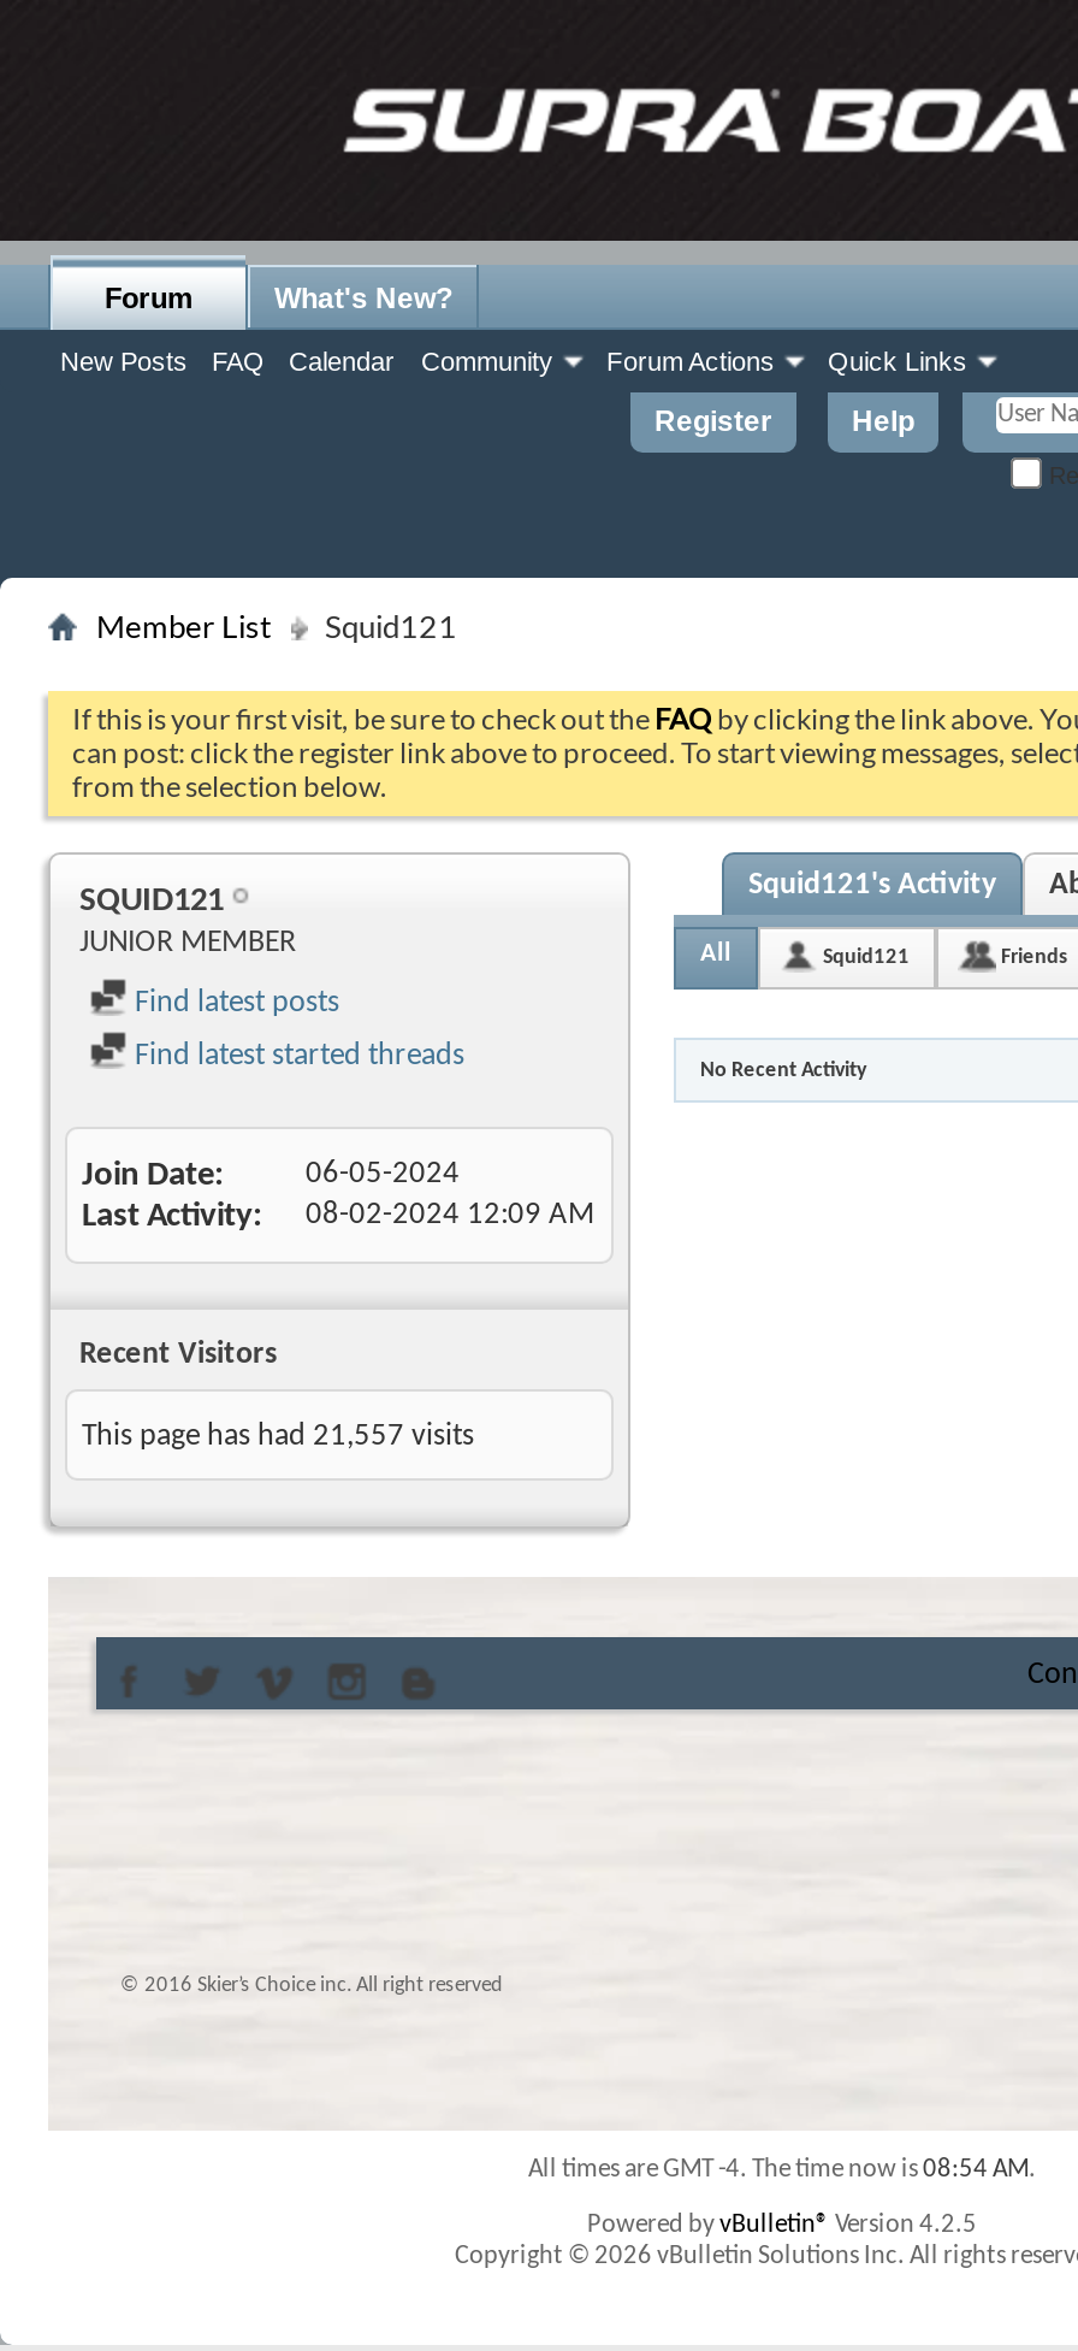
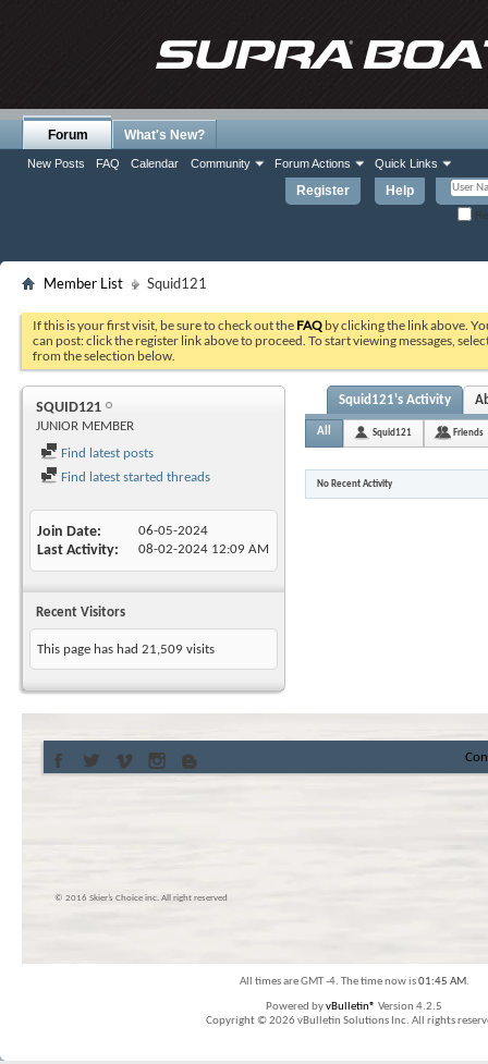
[82,1420,474,1452] This page has had 21,557 visits -> [37,643,215,657] This page has had 21,509 visits
[528,2157,1036,2184] All times are GMT -4. The time now is 08:54 AM. -> [239,976,469,988] All times are GMT -4. The time now is 01:45 AM.

